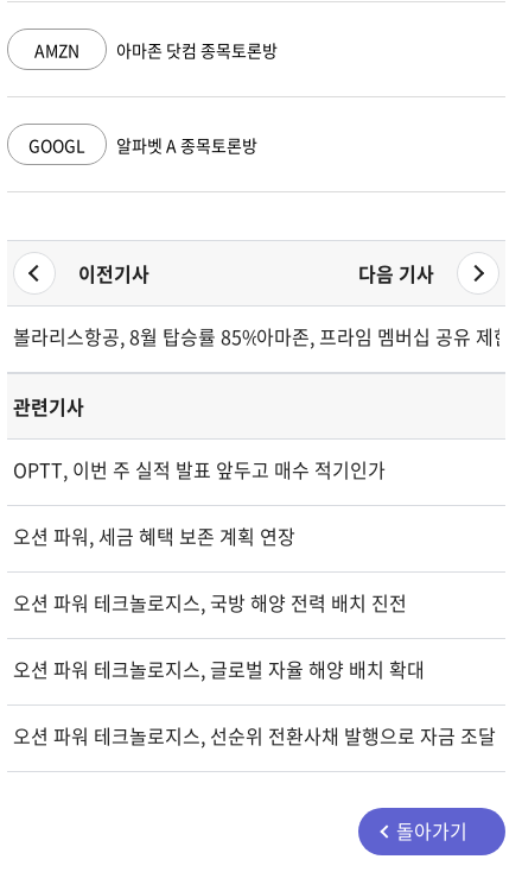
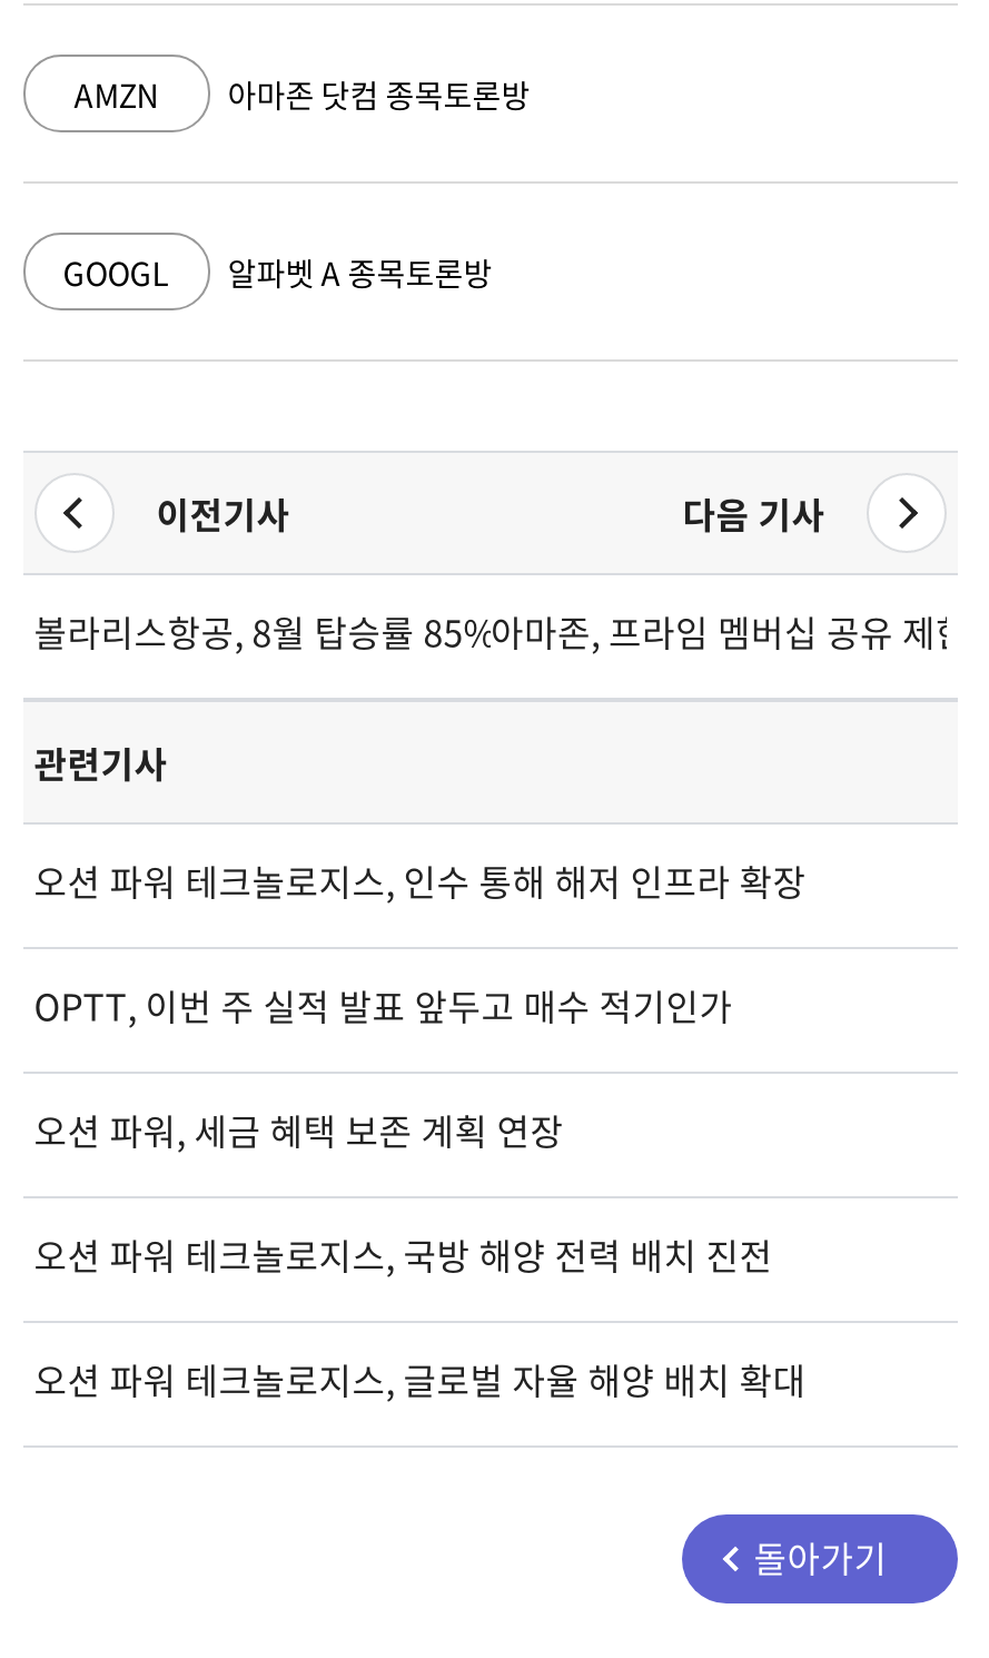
none -> [34,854,806,907] 오션 파워 테크놀로지스, 인수 통해 해저 인프라 확장
moved [13,455,424,683] -> [34,978,806,1406]: OPTT, 이번 주 실적 발표 앞두고 매수 적기인가 | 오션 파워, 세금 혜택 보존 계획 연장 | 오션 파워 테크놀로지스, 국방 해양 전력 배치 진전 | 오션 파워 테크놀로지스, 글로벌 자율 해양 배치 확대
[13,721,496,750] 오션 파워 테크놀로지스, 선순위 전환사채 발행으로 자금 조달 -> none

